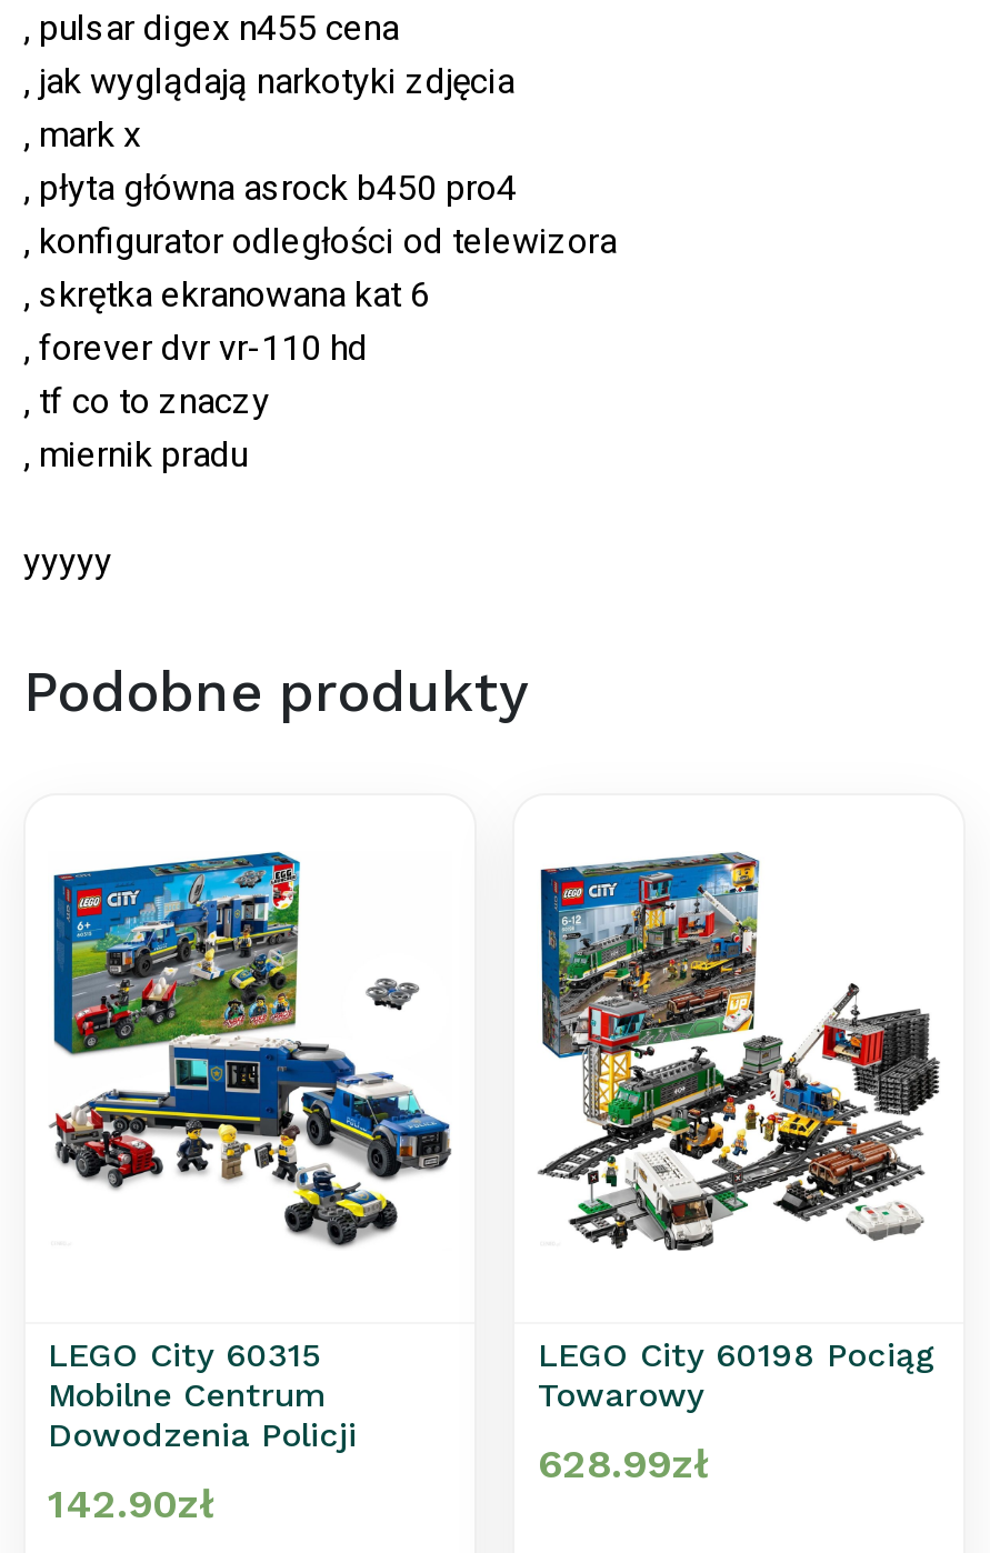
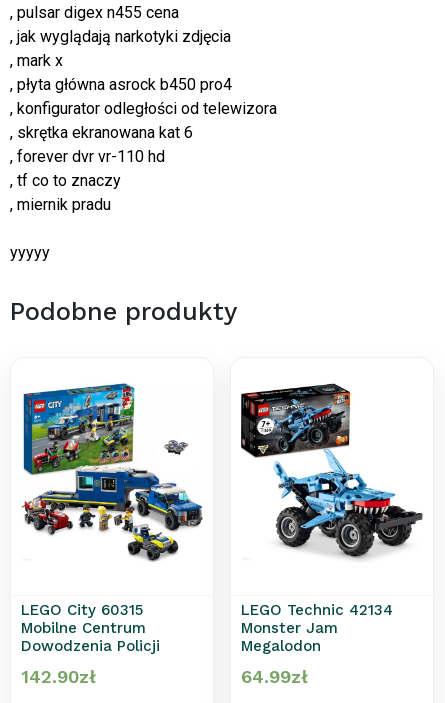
[537,853,941,1415] [image] | LEGO City 60198 Pociąg | Towarowy -> [240,384,424,655] [image] | LEGO Technic 42134 | Monster Jam | Megalodon
[538,1440,709,1487] 628.99zł -> [241,666,308,687] 64.99zł

